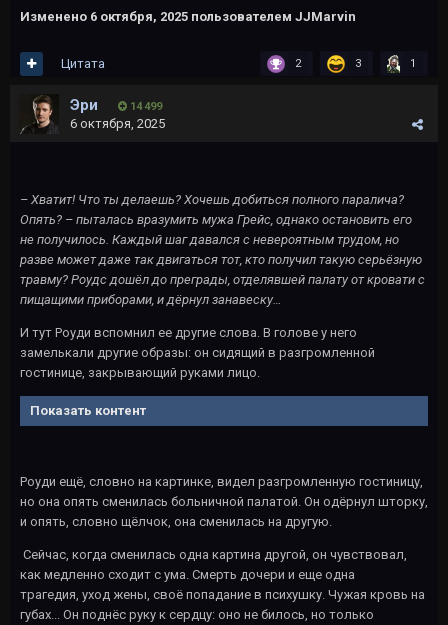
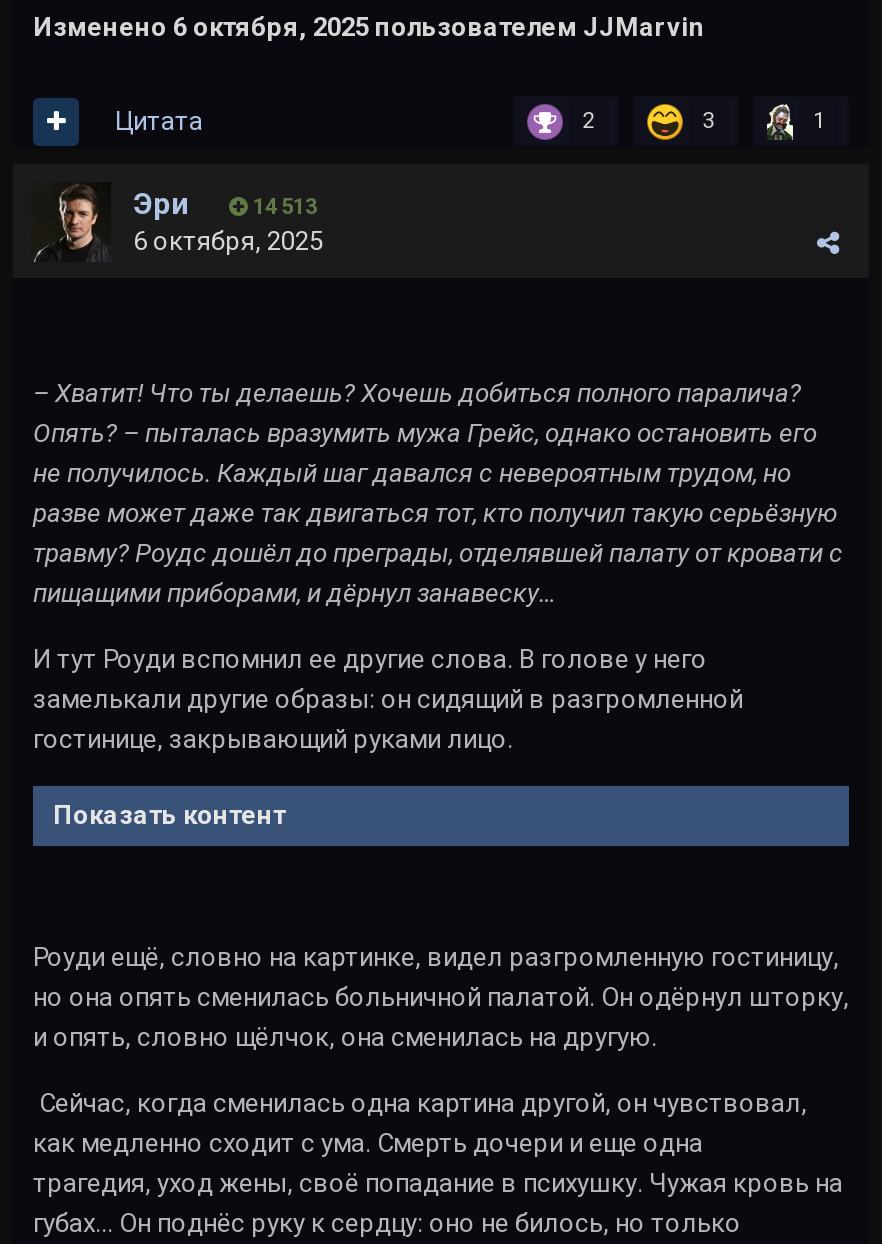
[127,100,162,113] 14 499 -> [247,194,317,220] 14 513

